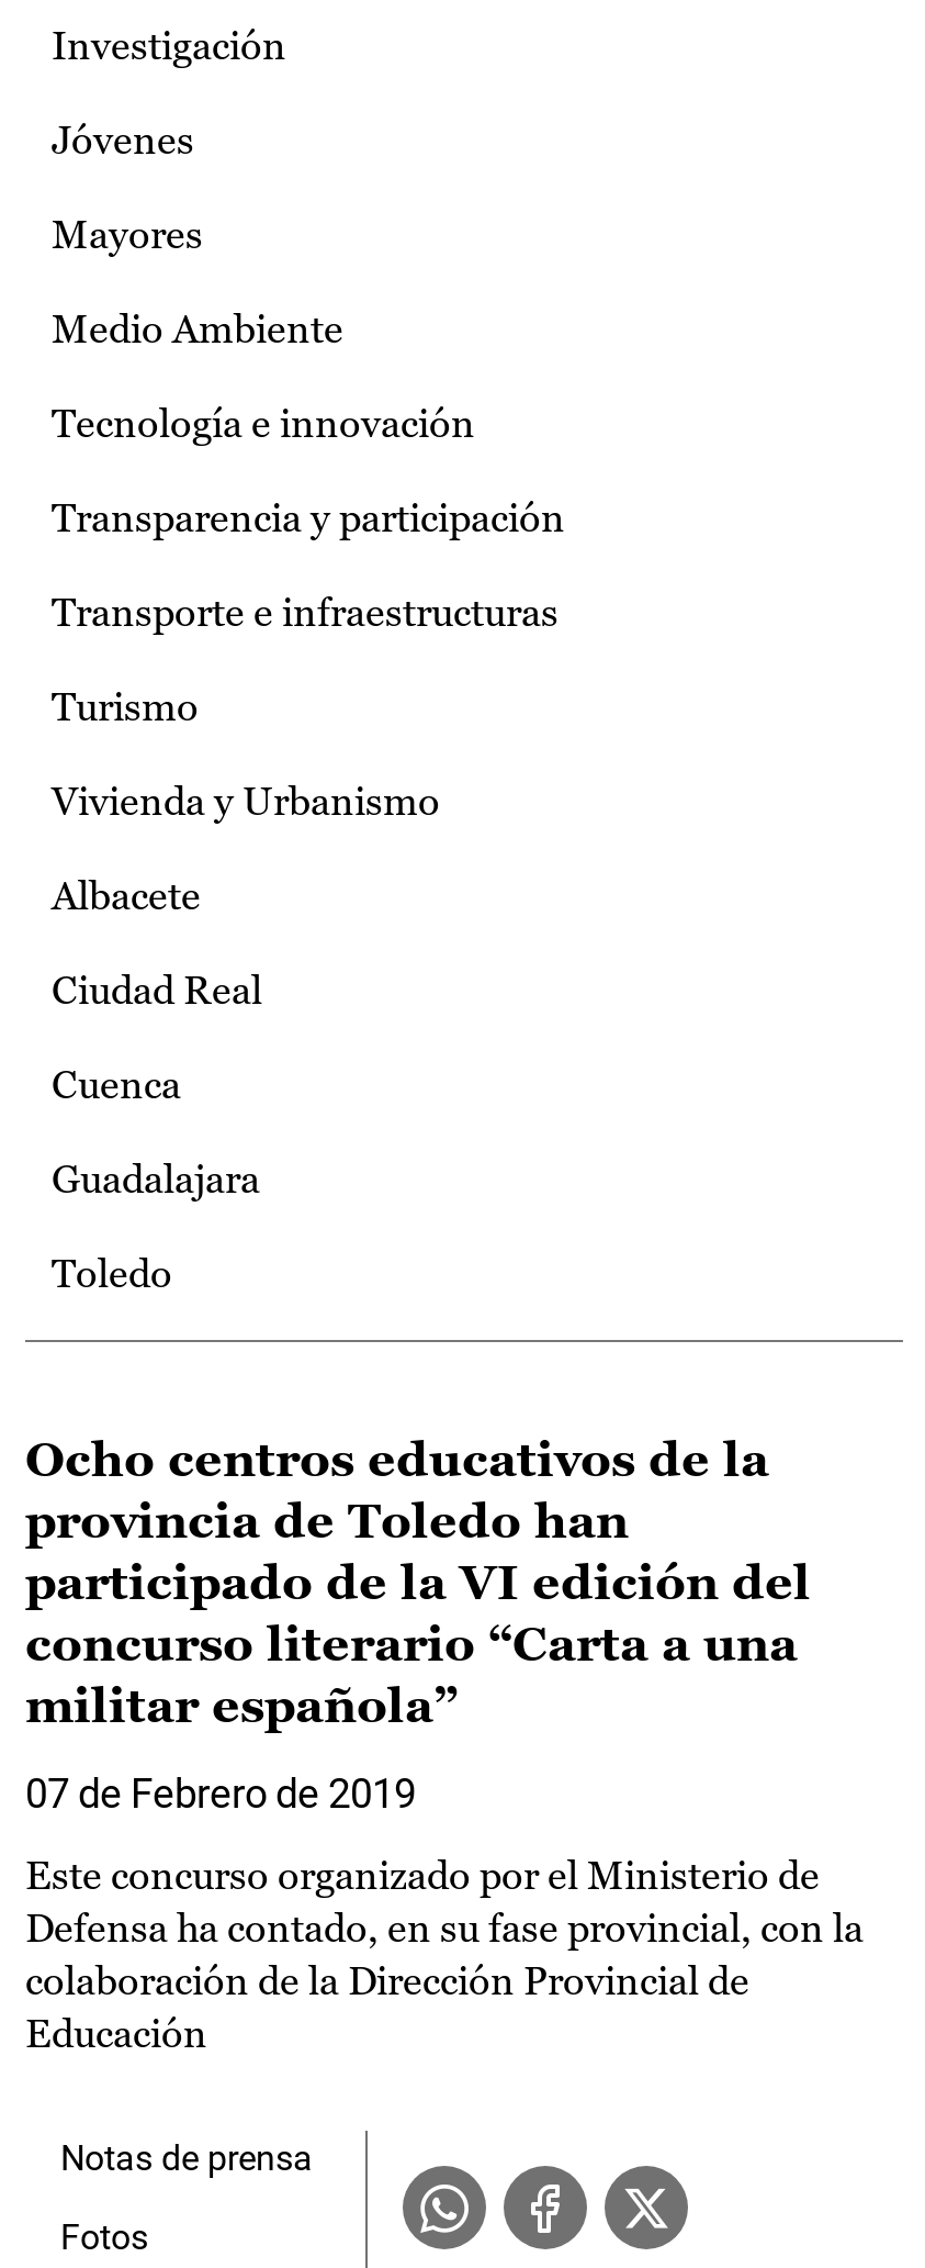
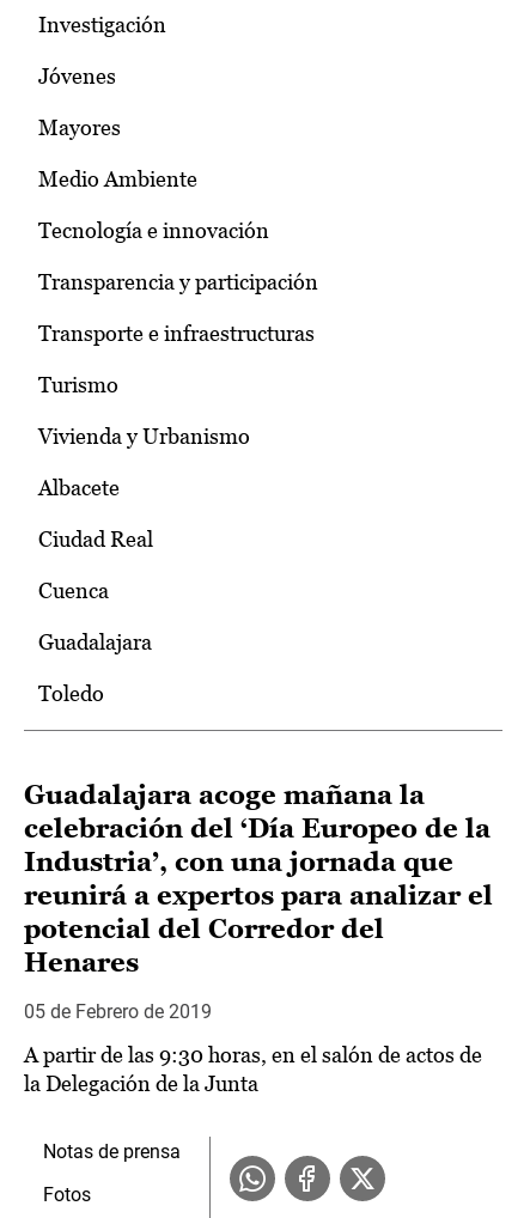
[25,1432,811,1733] Ocho centros educativos de la | provincia de Toledo han | participado de la VI edición del | concurso literario “Carta a una | militar española” -> [24,780,493,978] Guadalajara acoge mañana la | celebración del ‘Día Europeo de la | Industria’, con una jornada que | reunirá a expertos para analizar el | potencial del Corredor del | Henares
[25,1771,416,1817] 07 de Febrero de 2019 -> [24,1000,212,1023] 05 de Febrero de 2019
[25,1852,864,2056] Este concurso organizado por el Ministerio de | Defensa ha contado, en su fase provincial, con la | colaboración de la Dirección Provincial de | Educación -> [24,1042,482,1096] A partir de las 9:30 horas, en el salón de actos de | la Delegación de la Junta

